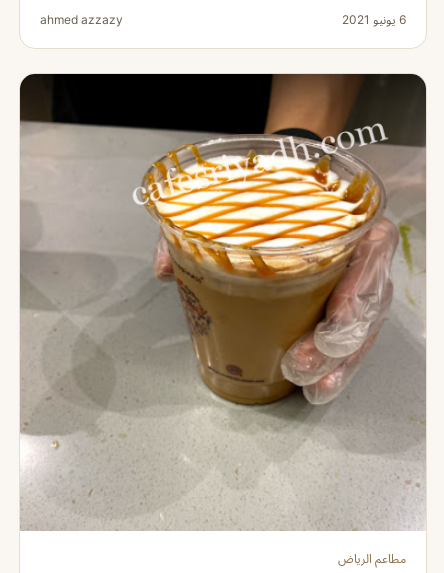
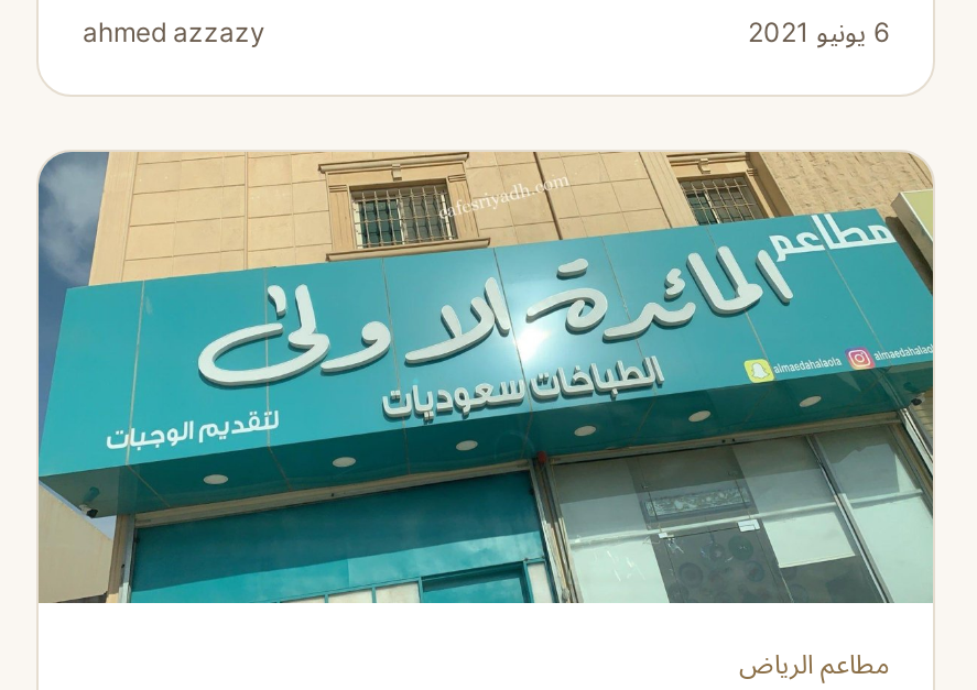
[19,73,427,531] [image] -> [36,151,935,606] [image]

